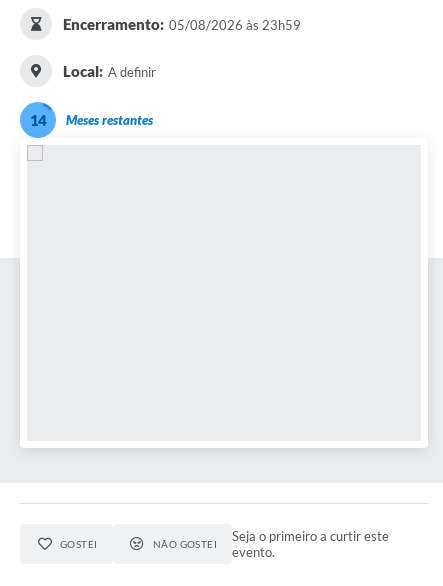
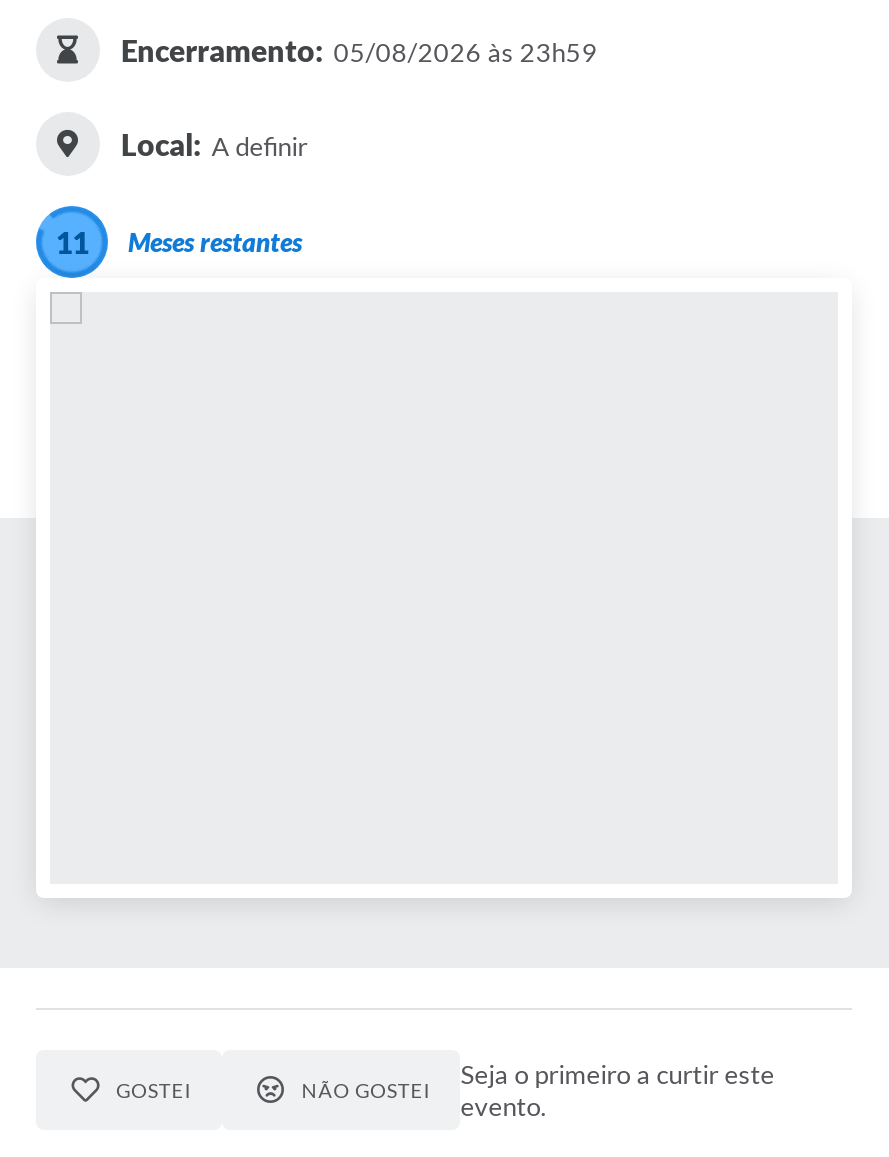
[30,111,153,129] 14 Meses restantes -> [56,224,302,260] 11 Meses restantes

